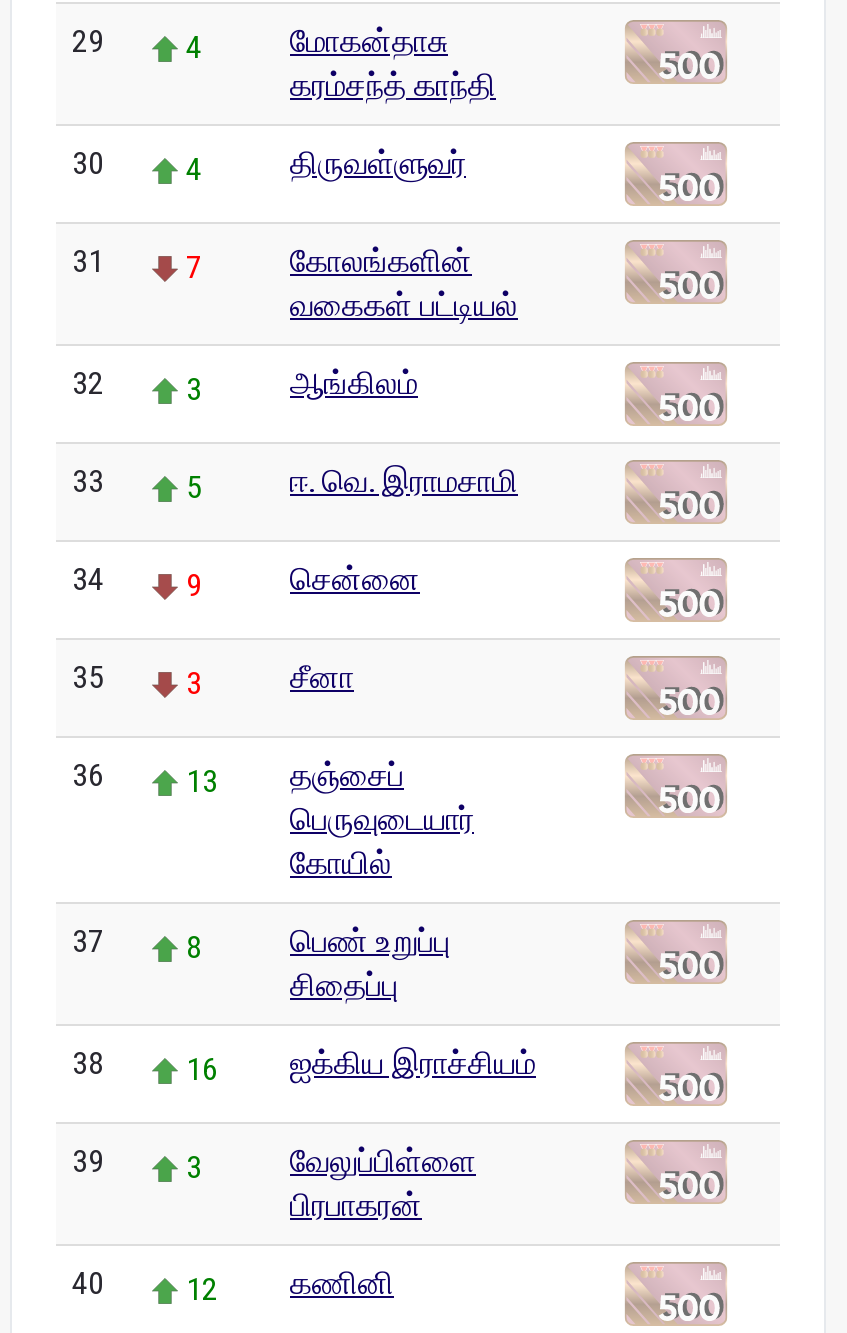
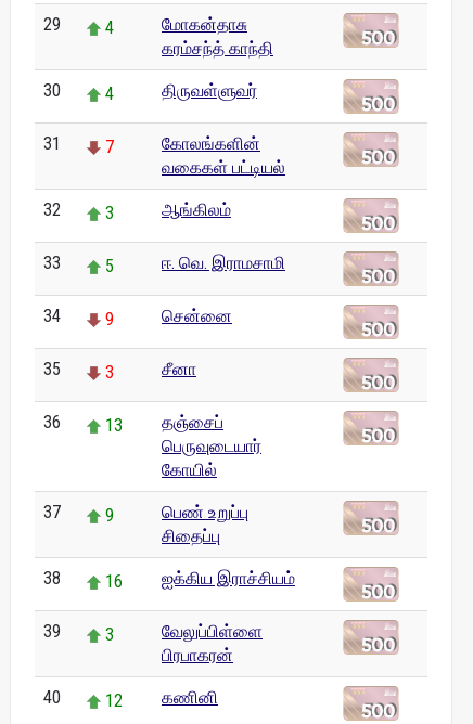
[72,922,202,966] 37 8 -> [43,502,114,526] 37 9

